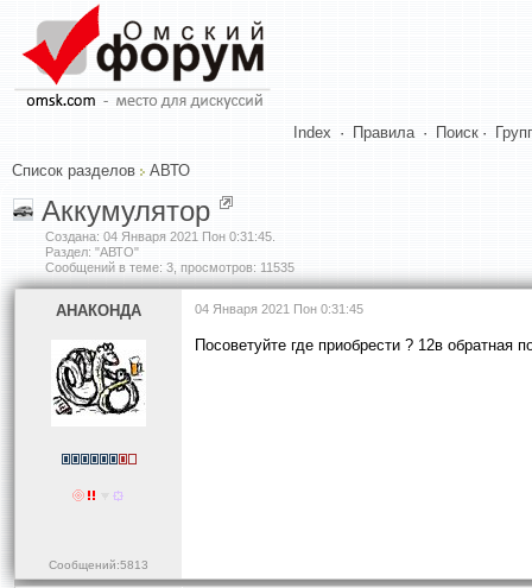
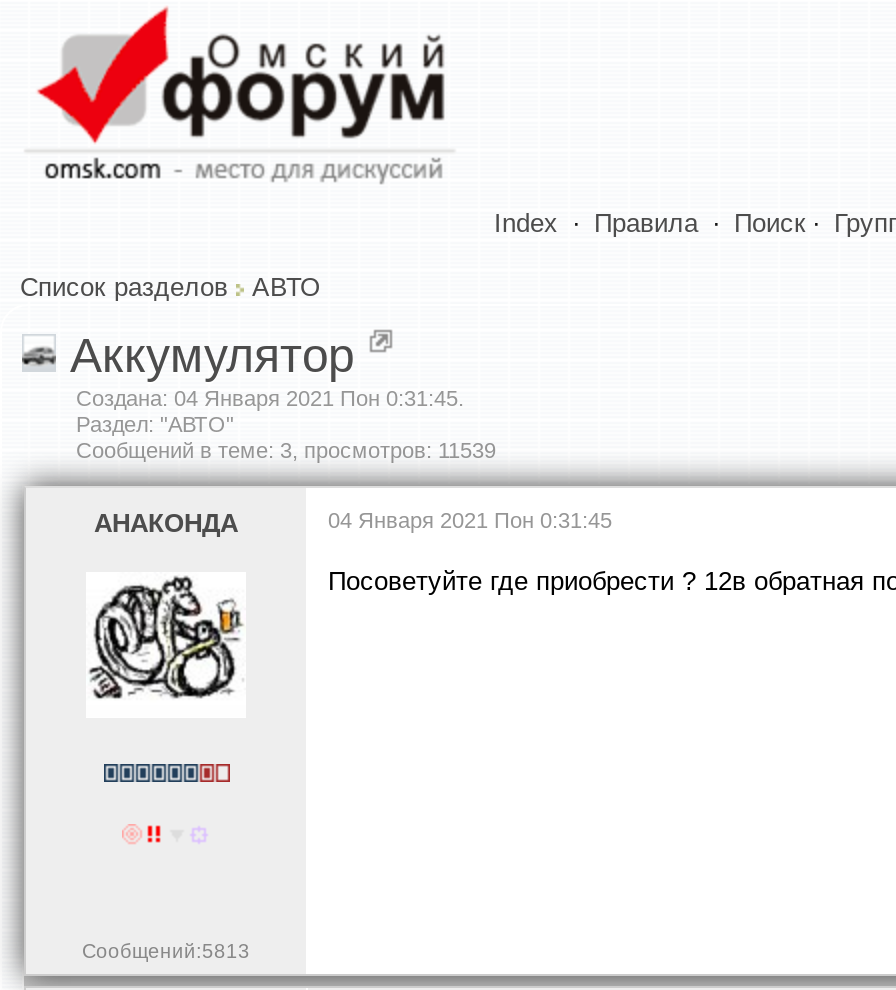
[45,260,294,274] Сообщений в теме: 3, просмотров: 11535 -> [76,438,496,462] Сообщений в теме: 3, просмотров: 11539

